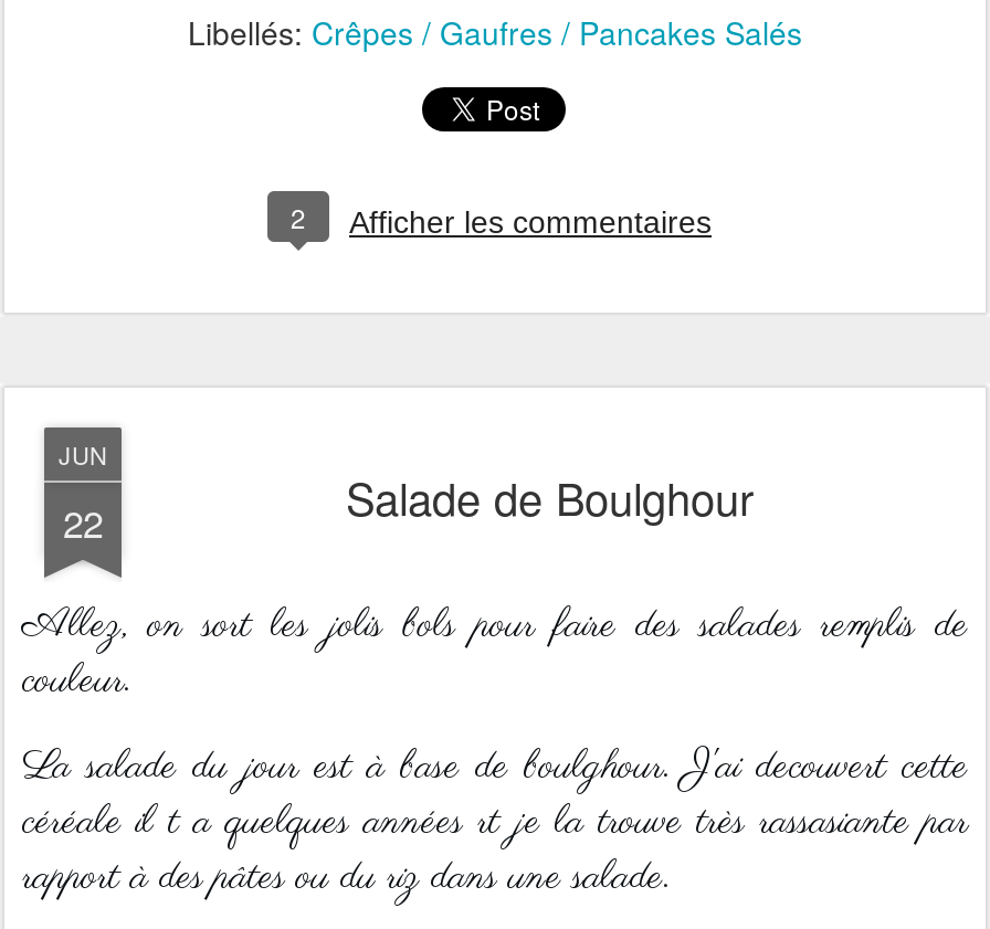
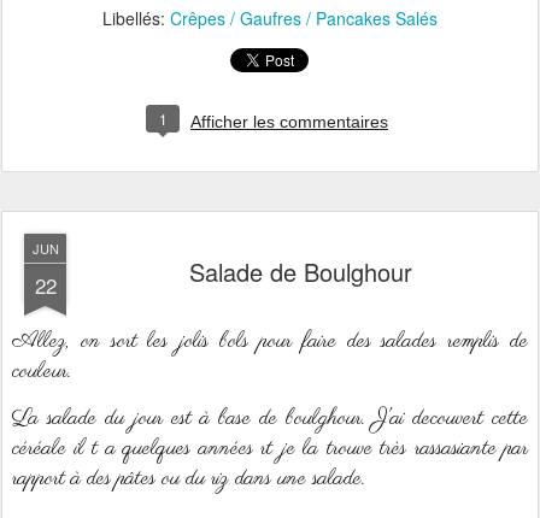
[291,198,712,240] 2 Afficher les commentaires -> [159,109,388,131] 1 Afficher les commentaires

